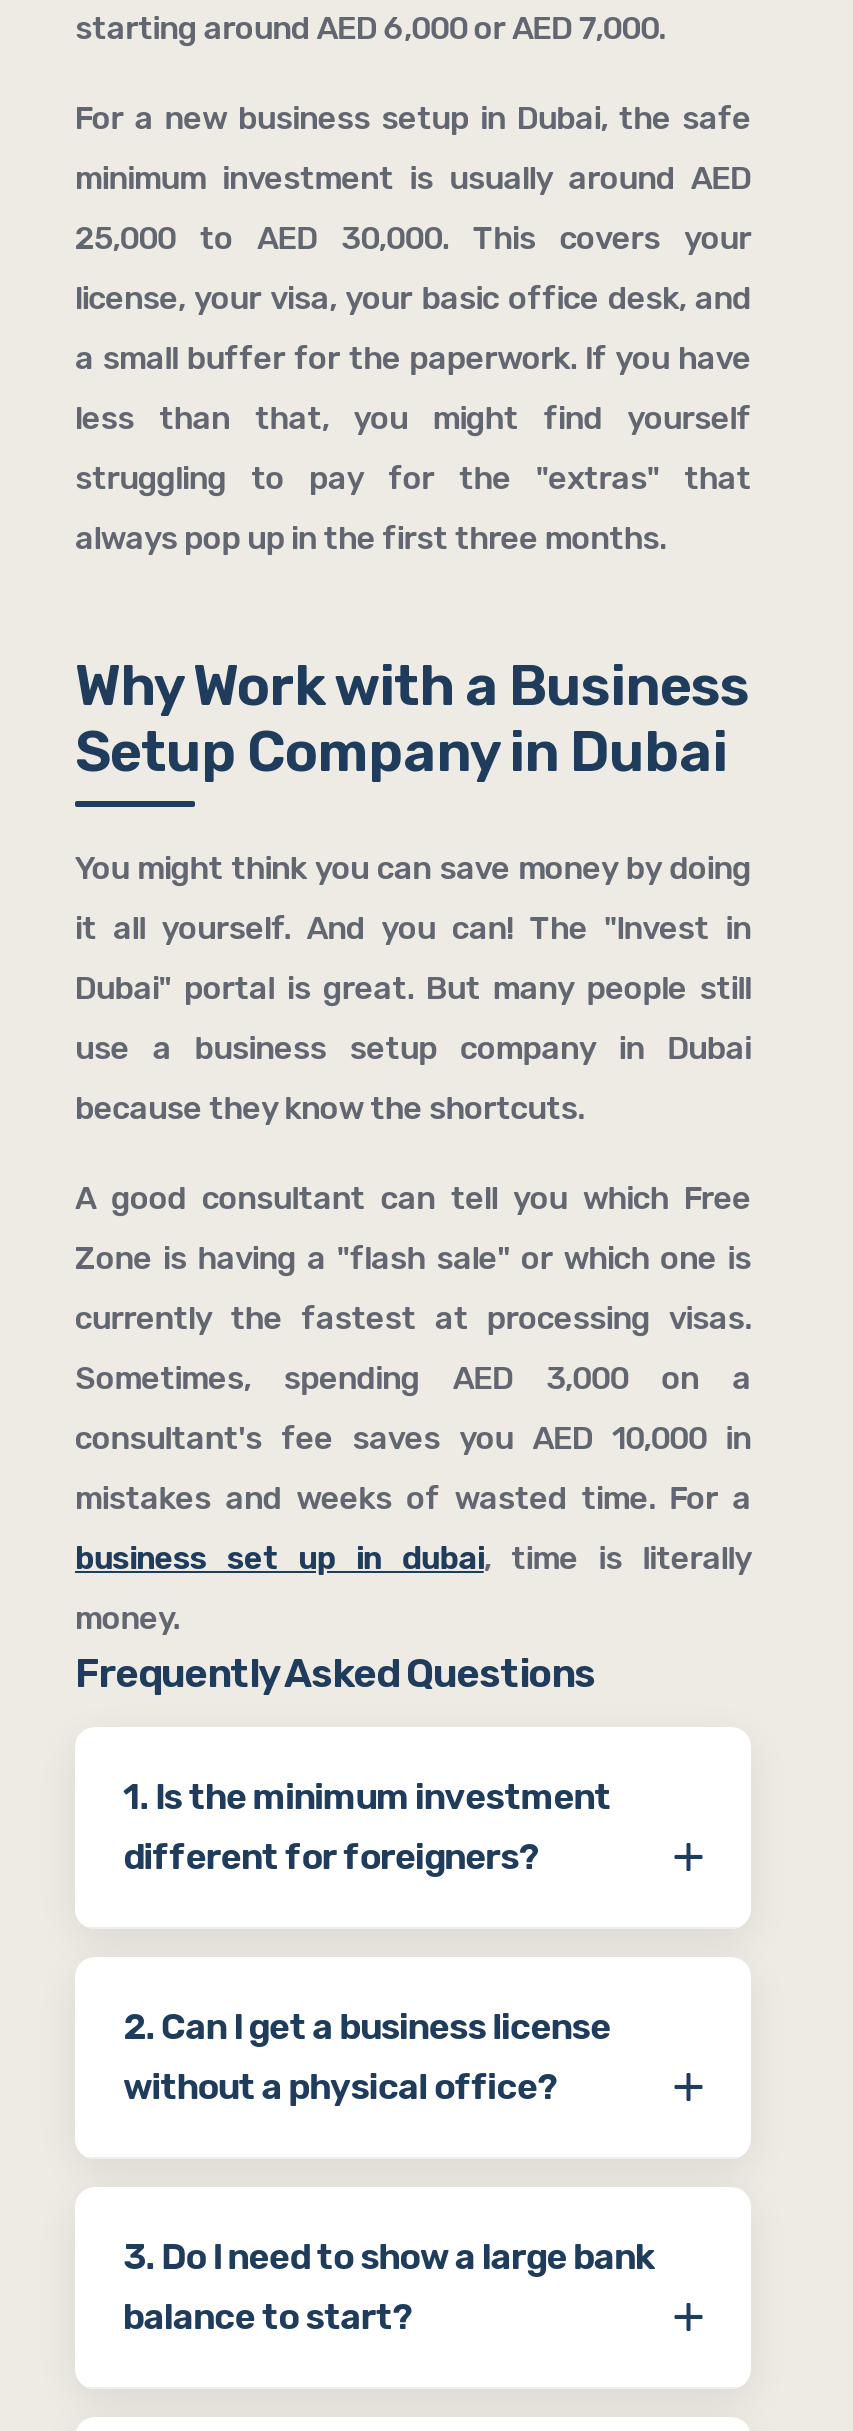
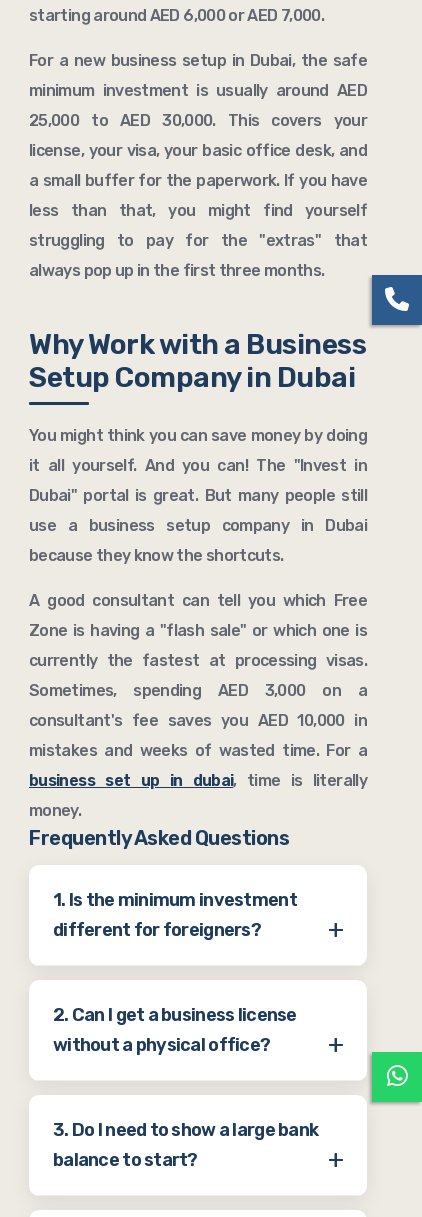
none -> [369,274,419,328] [image]
none -> [369,1051,419,1105] [image]

